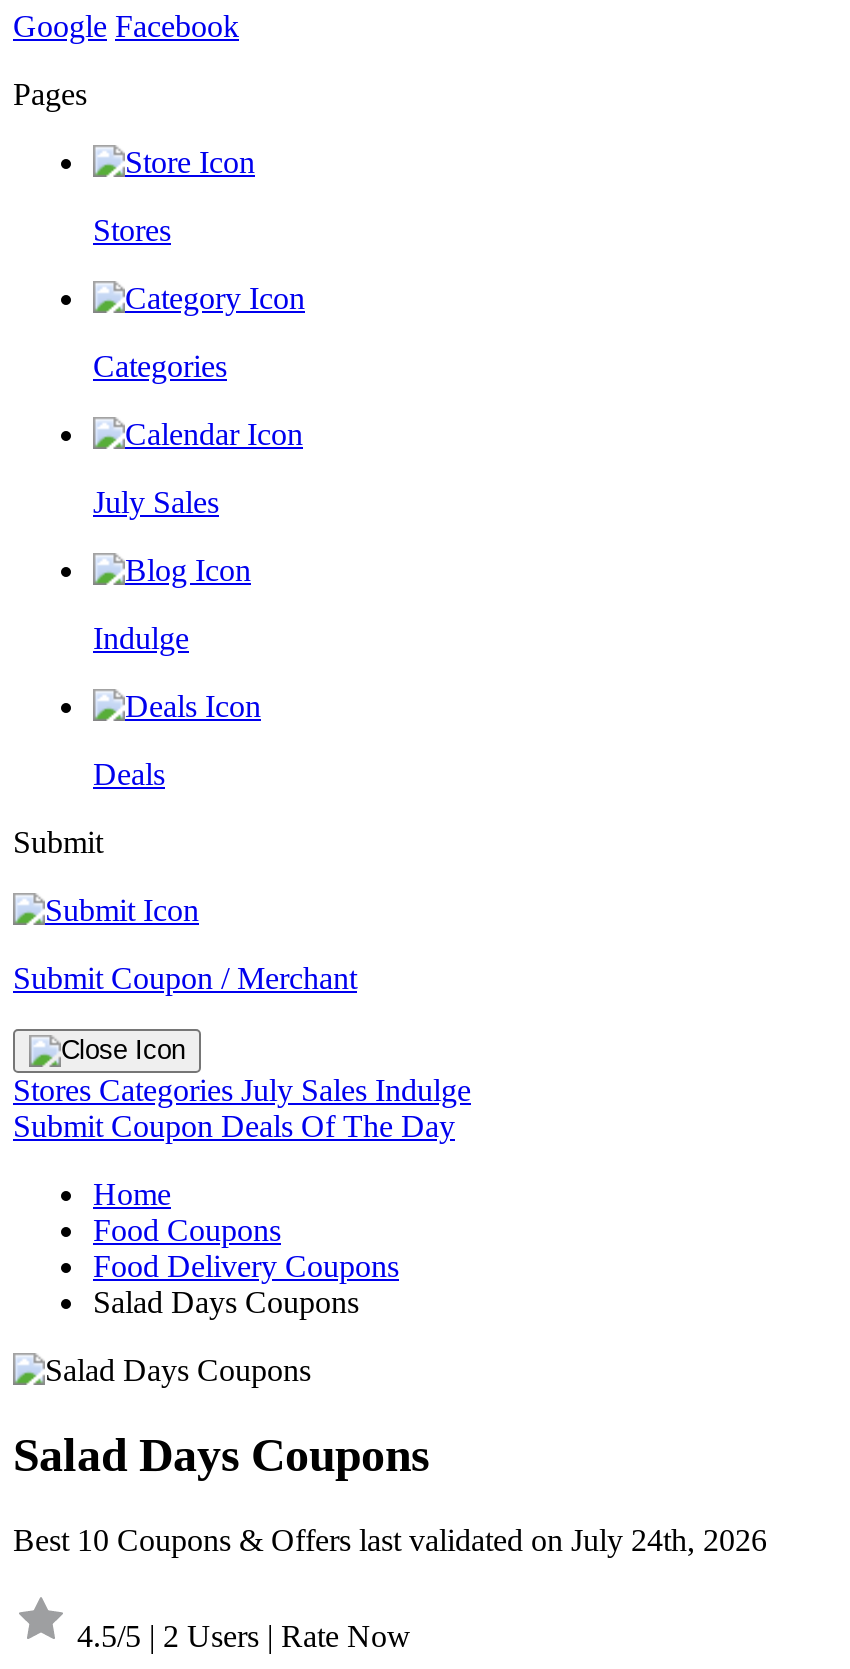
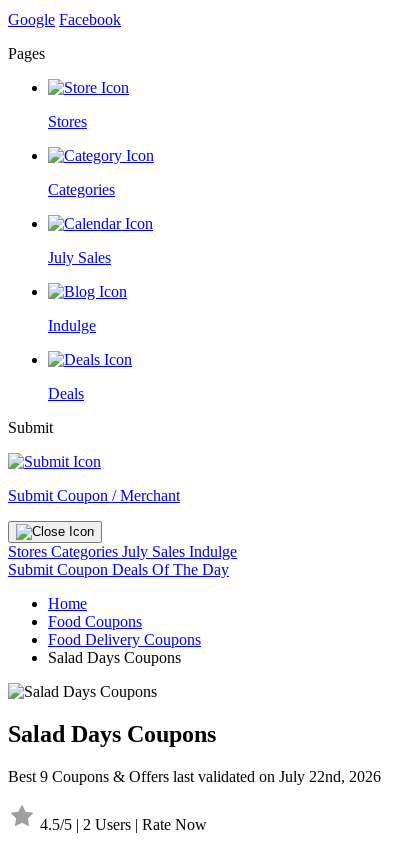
[13,1523,767,1557] Best 10 Coupons & Offers last validated on July 24th, 2026 -> [8,768,381,785] Best 9 Coupons & Offers last validated on July 22nd, 2026

